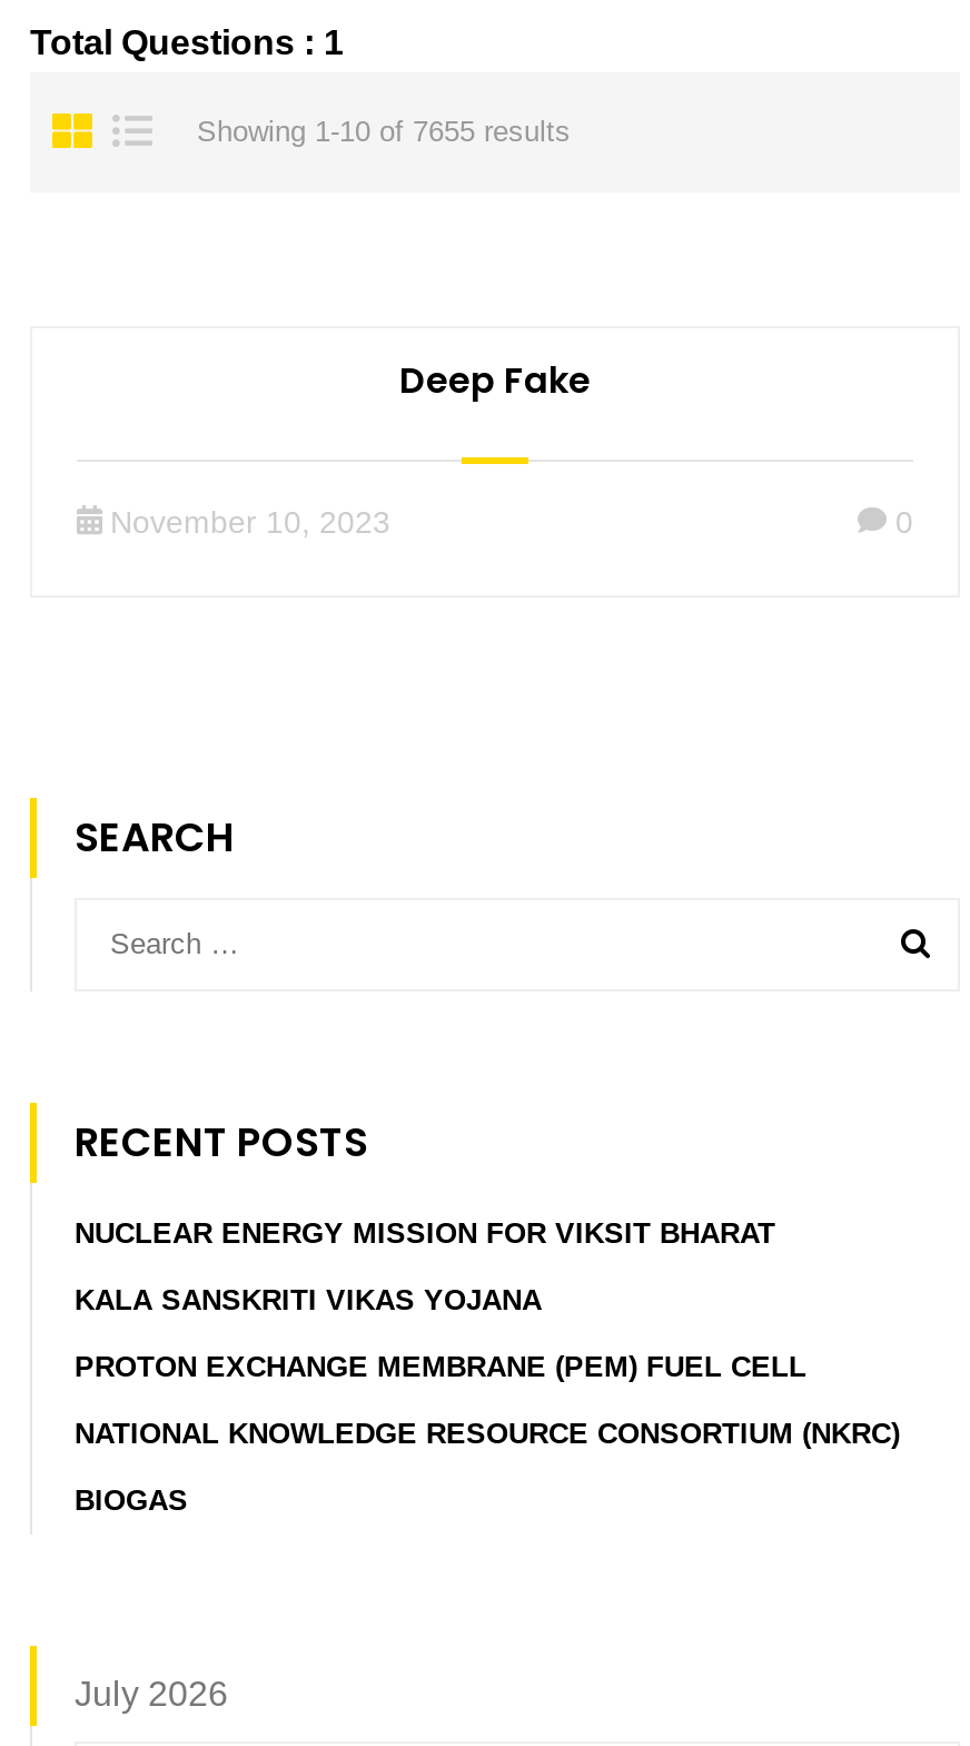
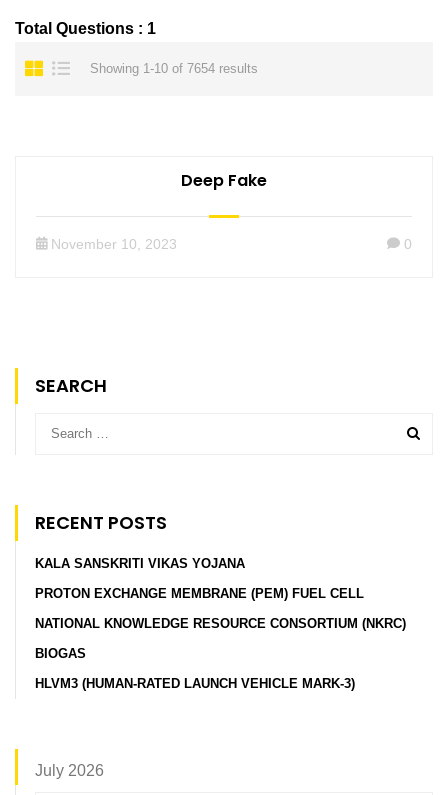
[197,115,571,148] Showing 1-10 of 7655 results -> [90,61,258,76] Showing 1-10 of 7654 results
[75,1215,775,1249] NUCLEAR ENERGY MISSION FOR VIKSIT BHARAT -> none
moved [75,1282,900,1516] -> [35,555,406,660]: KALA SANSKRITI VIKAS YOJANA | PROTON EXCHANGE MEMBRANE (PEM) FUEL CELL | NATIONAL KNOWLEDGE RESOURCE CONSORTIUM (NKRC) | BIOGAS
none -> [35,675,355,690] HLVM3 (HUMAN-RATED LAUNCH VEHICLE MARK-3)

